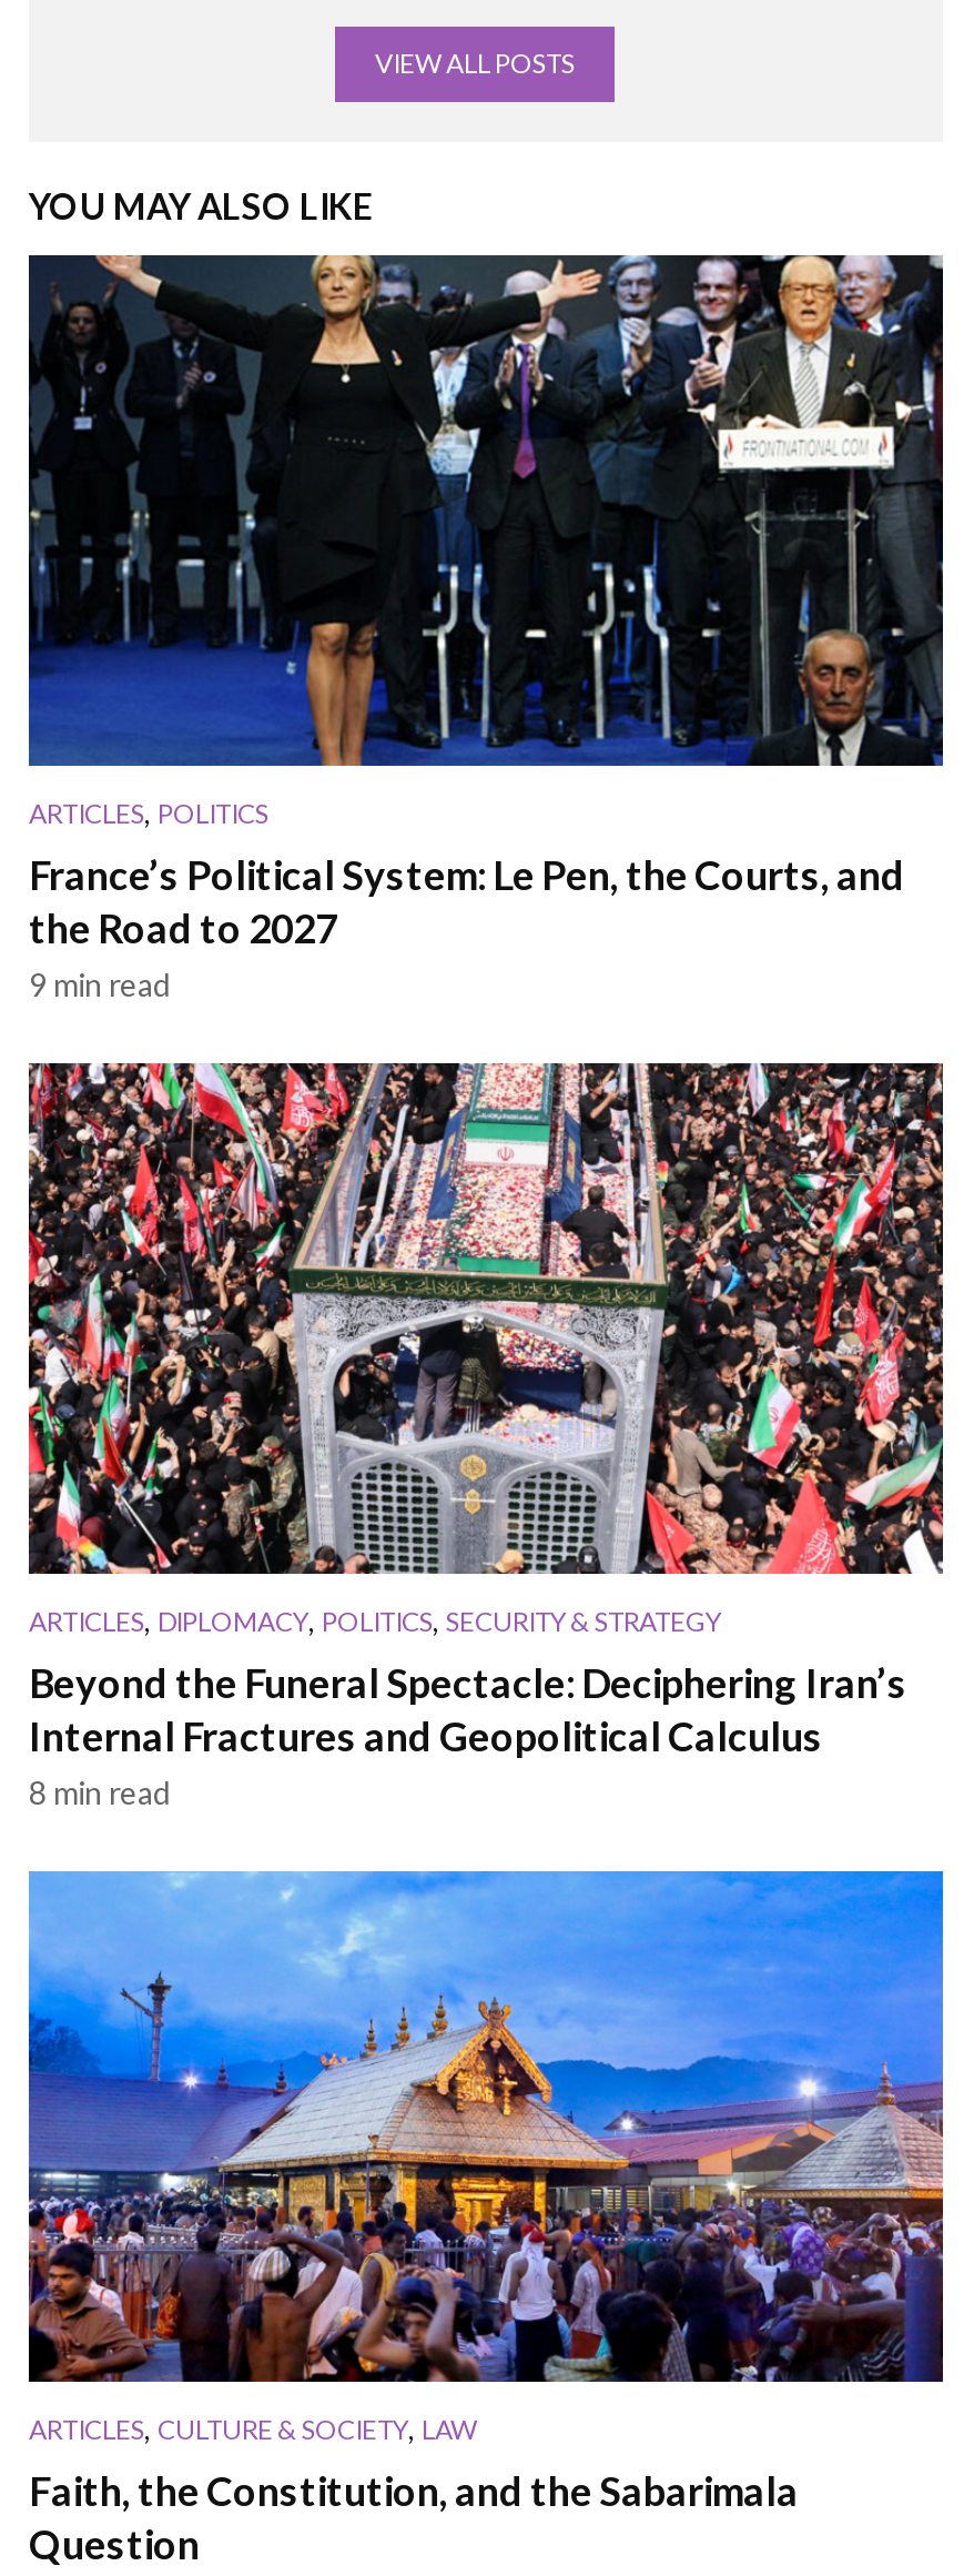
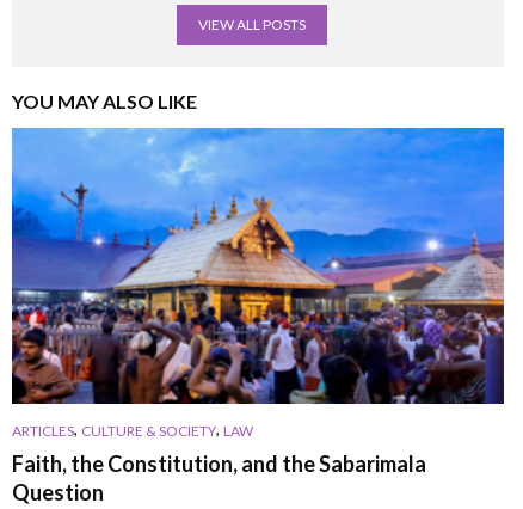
[27,253,945,1003] [image] | ARTICLES, POLITICS | France’s Political System: Le Pen, the Courts, and | the Road to 2027 | 9 min read -> none
[27,1061,945,1812] [image] | ARTICLES, DIPLOMACY, POLITICS, SECURITY & STRATEGY | Beyond the Funeral Spectacle: Deciphering Iran’s | Internal Fractures and Geopolitical Calculus | 8 min read -> none

